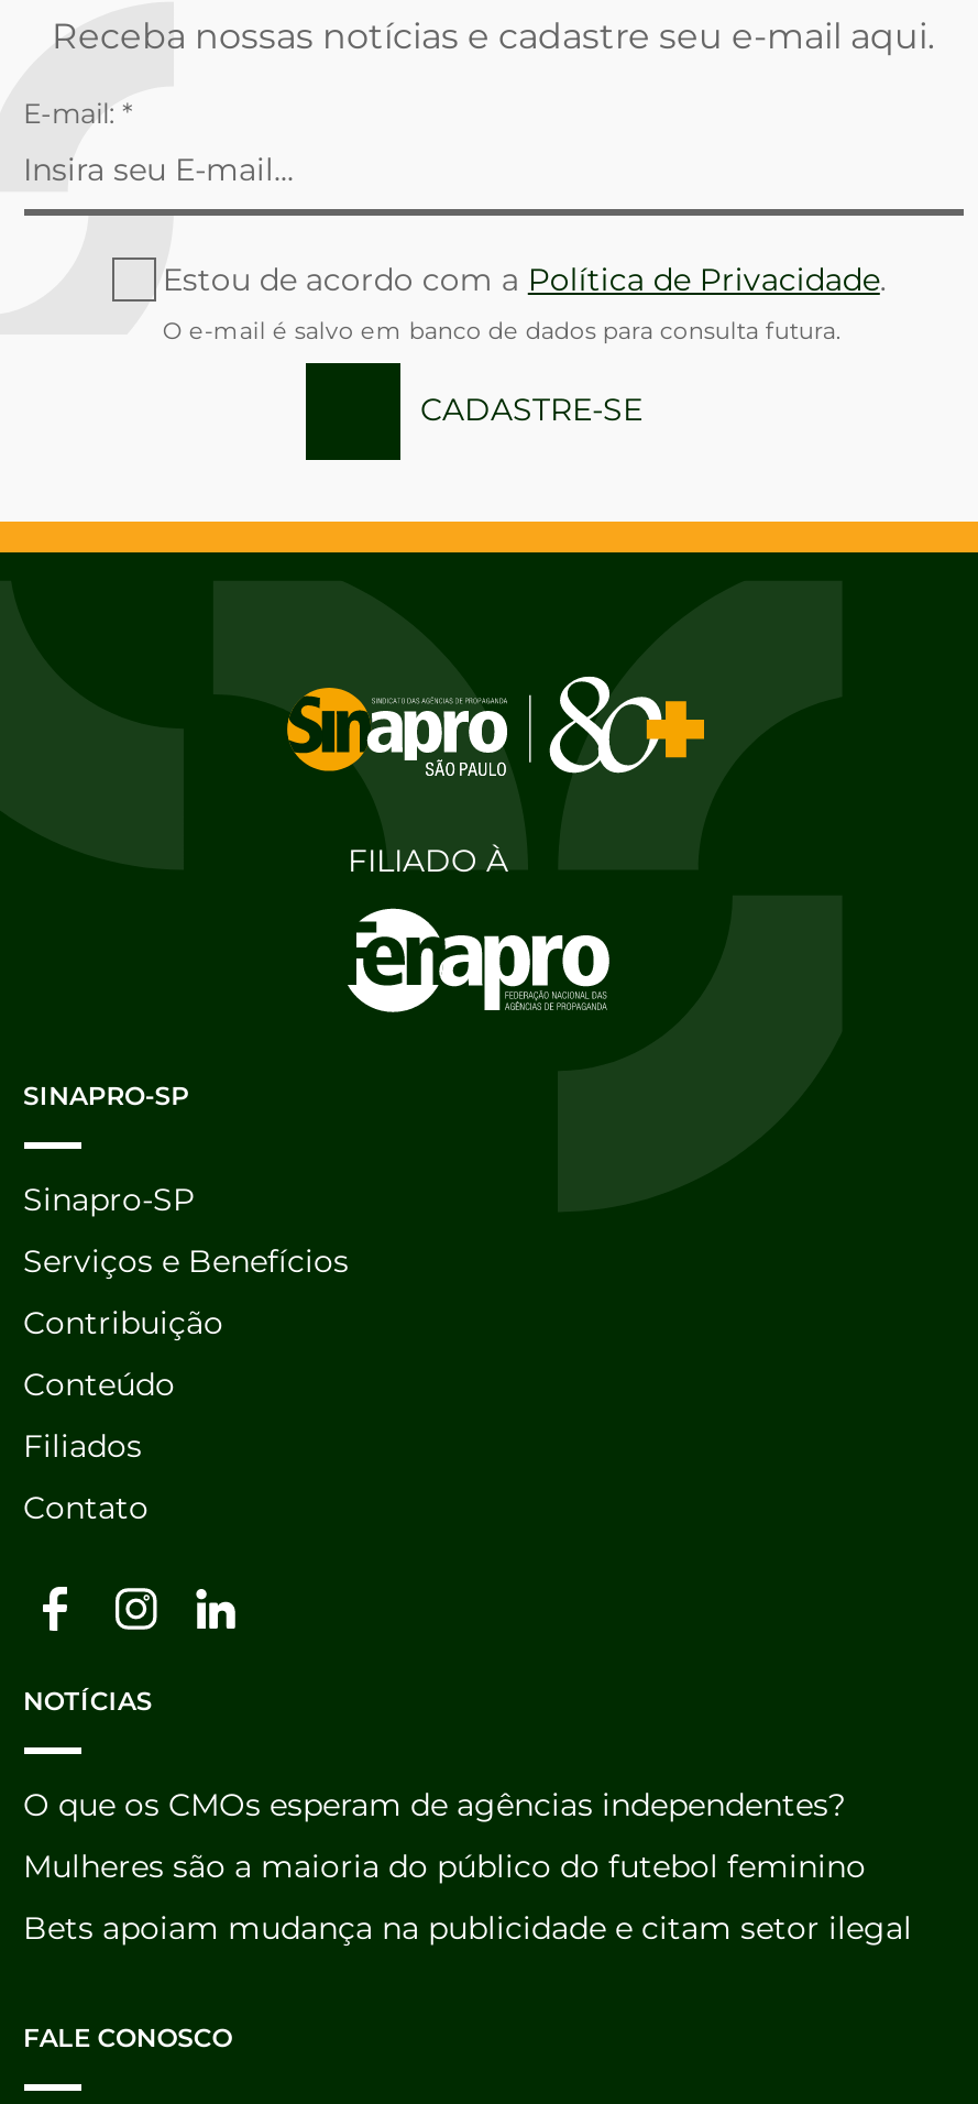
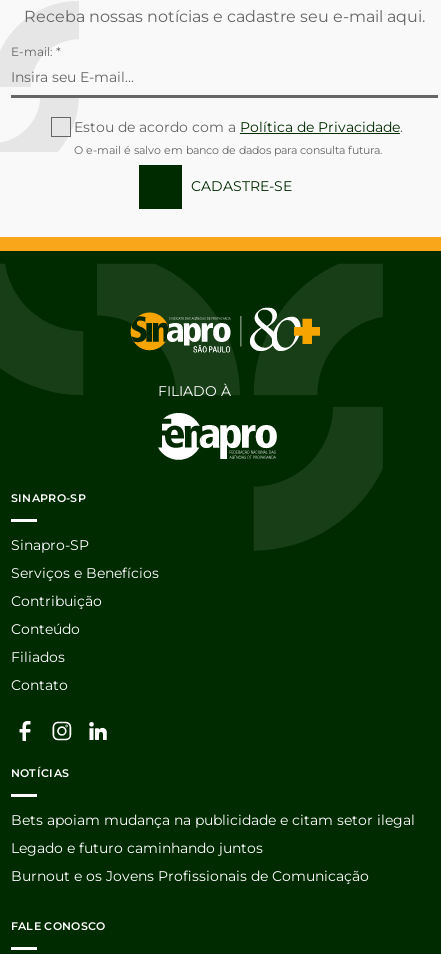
[23,1784,866,1885] O que os CMOs esperam de agências independentes? | Mulheres são a maioria do público do futebol feminino -> none
moved [23,1907,912,1947] -> [10,811,414,829]: Bets apoiam mudança na publicidade e citam setor ilegal
none -> [10,839,368,885] Legado e futuro caminhando juntos | Burnout e os Jovens Profissionais de Comunicação

